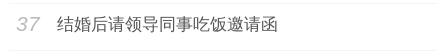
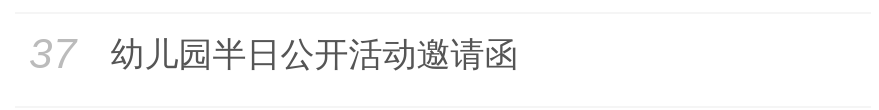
[57,15,278,34] 结婚后请领导同事吃饭邀请函 -> [111,36,519,74] 幼儿园半日公开活动邀请函

